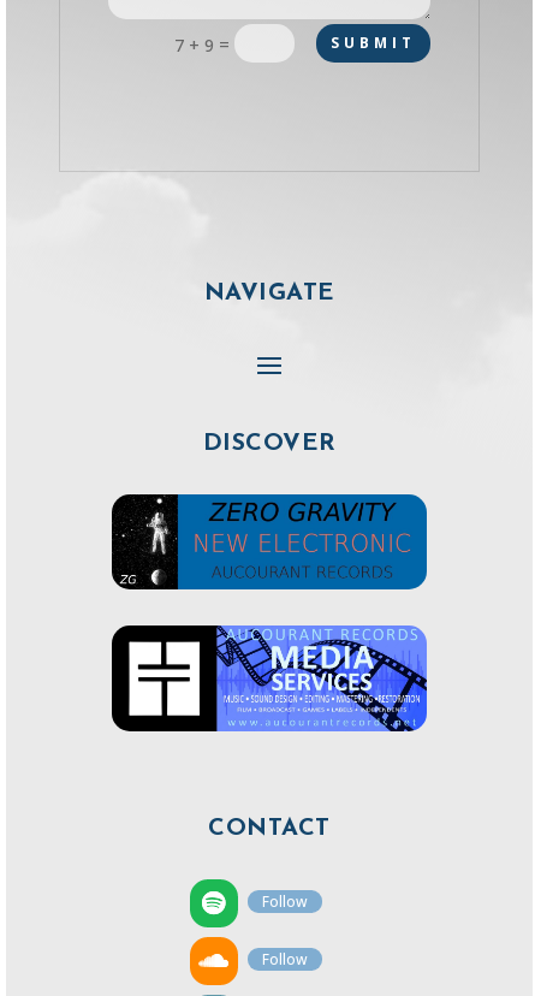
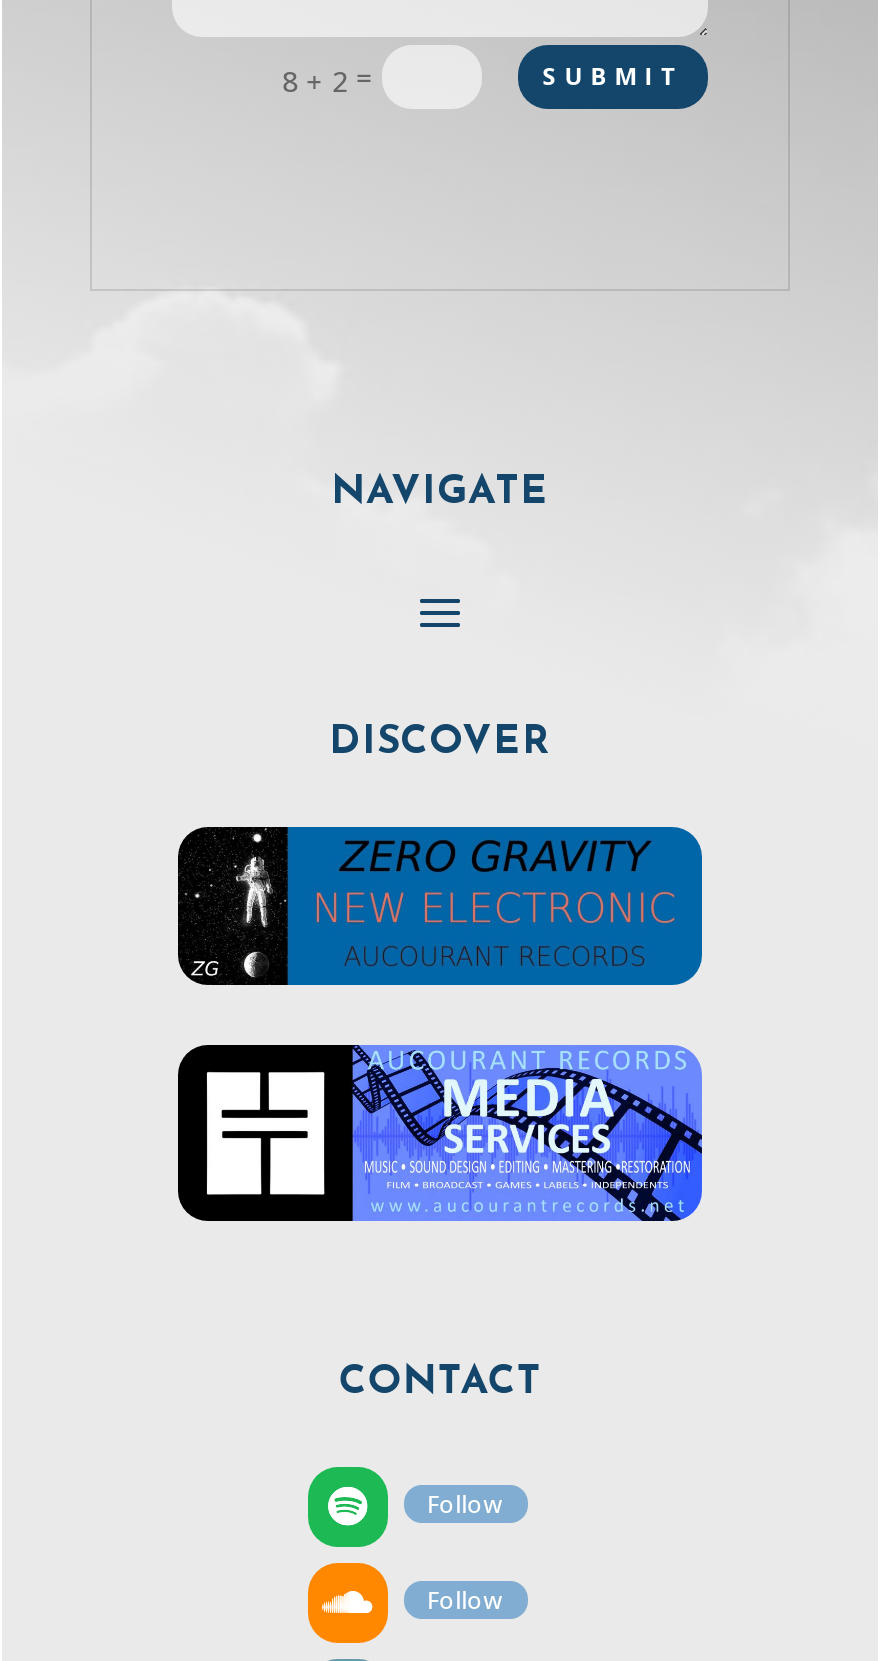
[175,32,235,57] 7 + 9 = -> [282,59,382,100] 8 + 2 =

